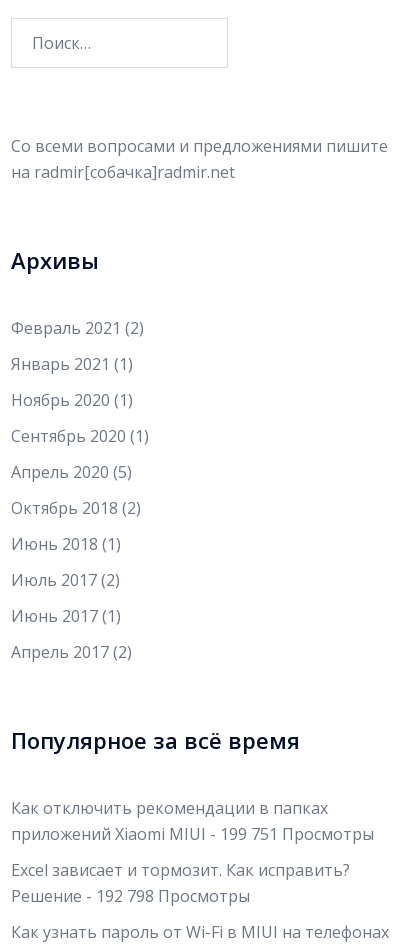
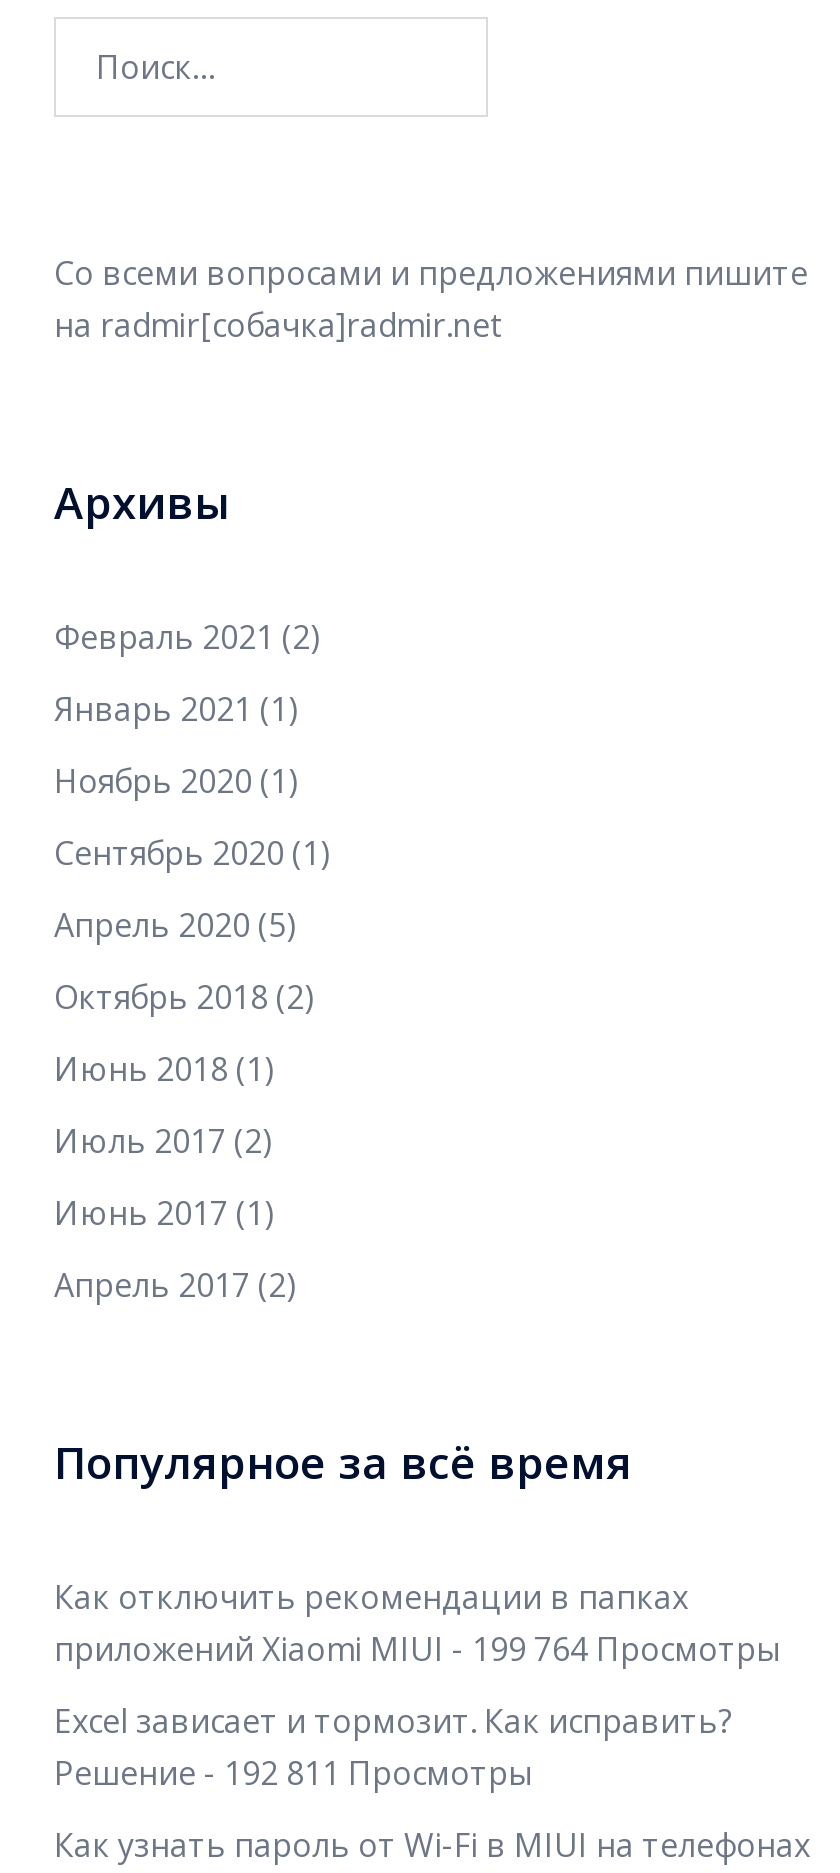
[11,823,374,845] приложений Xiaomi MIUI - 199 751 Просмотры -> [54,1628,780,1672] приложений Xiaomi MIUI - 199 764 Просмотры
[11,885,250,907] Решение - 192 798 Просмотры -> [54,1752,532,1796] Решение - 192 811 Просмотры

